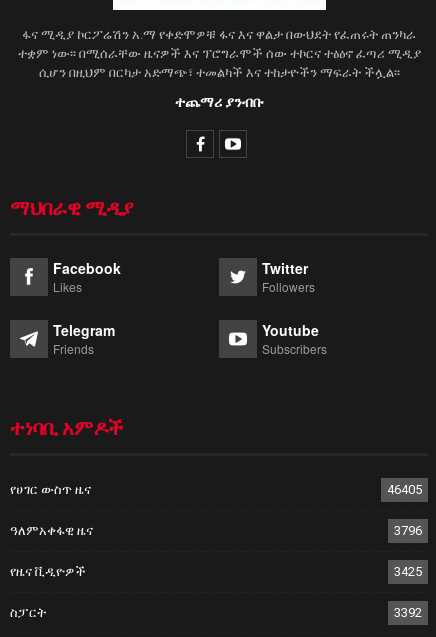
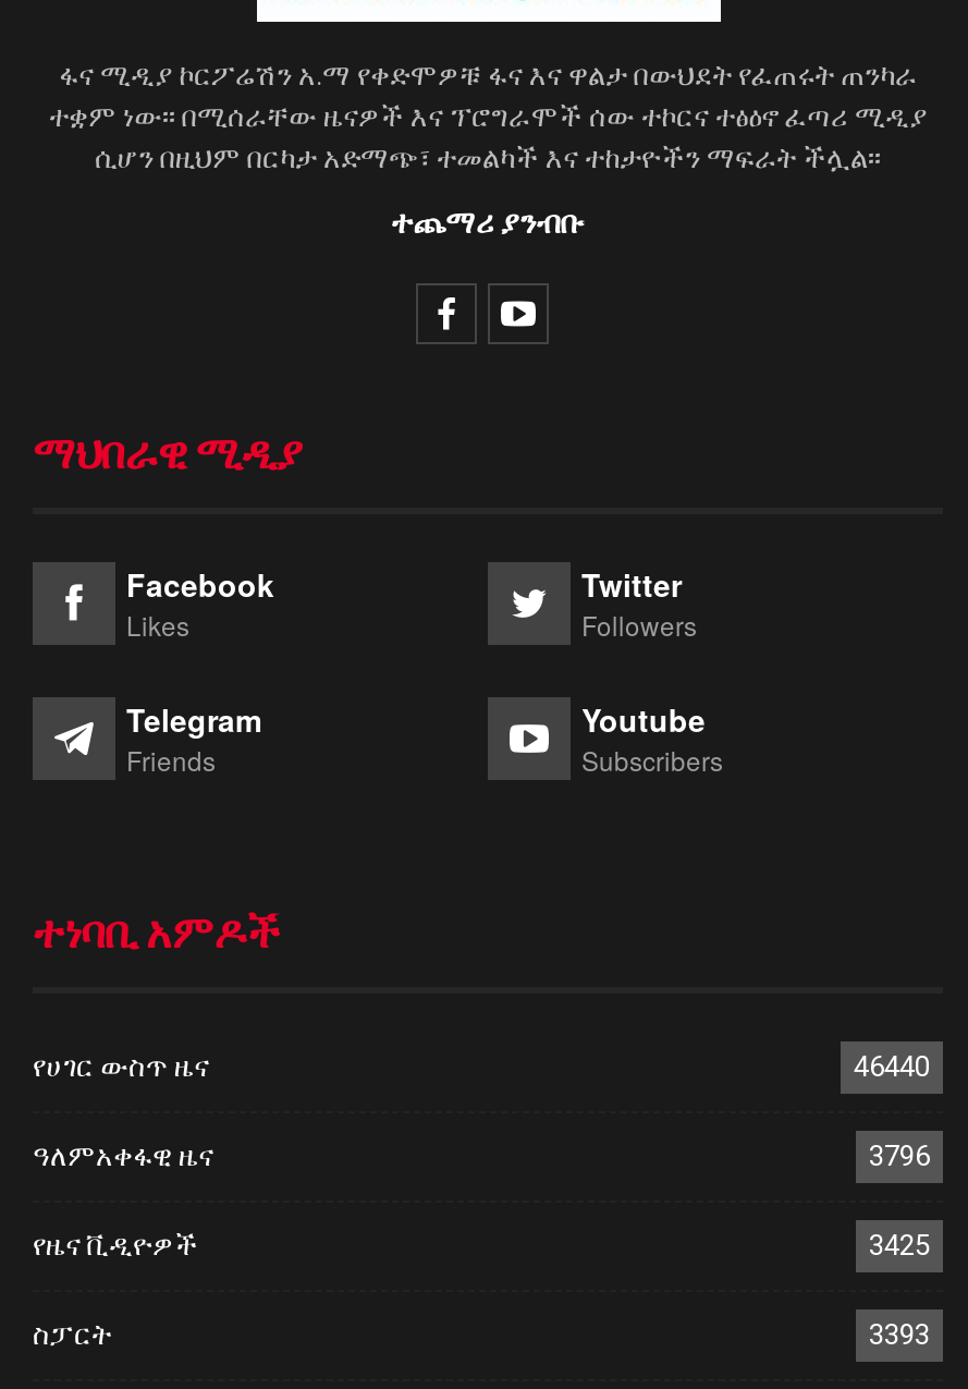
[387,482,422,497] 46405 -> [854,1050,930,1082] 46440
[394,605,422,620] 3392 -> [869,1318,930,1350] 3393

